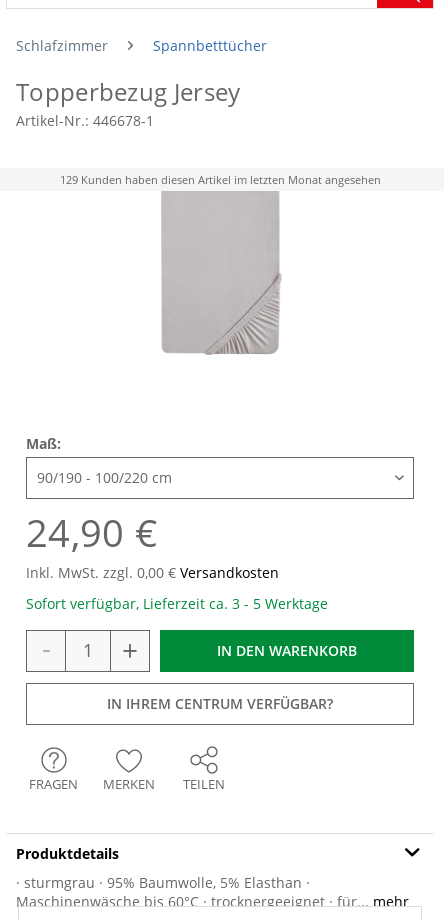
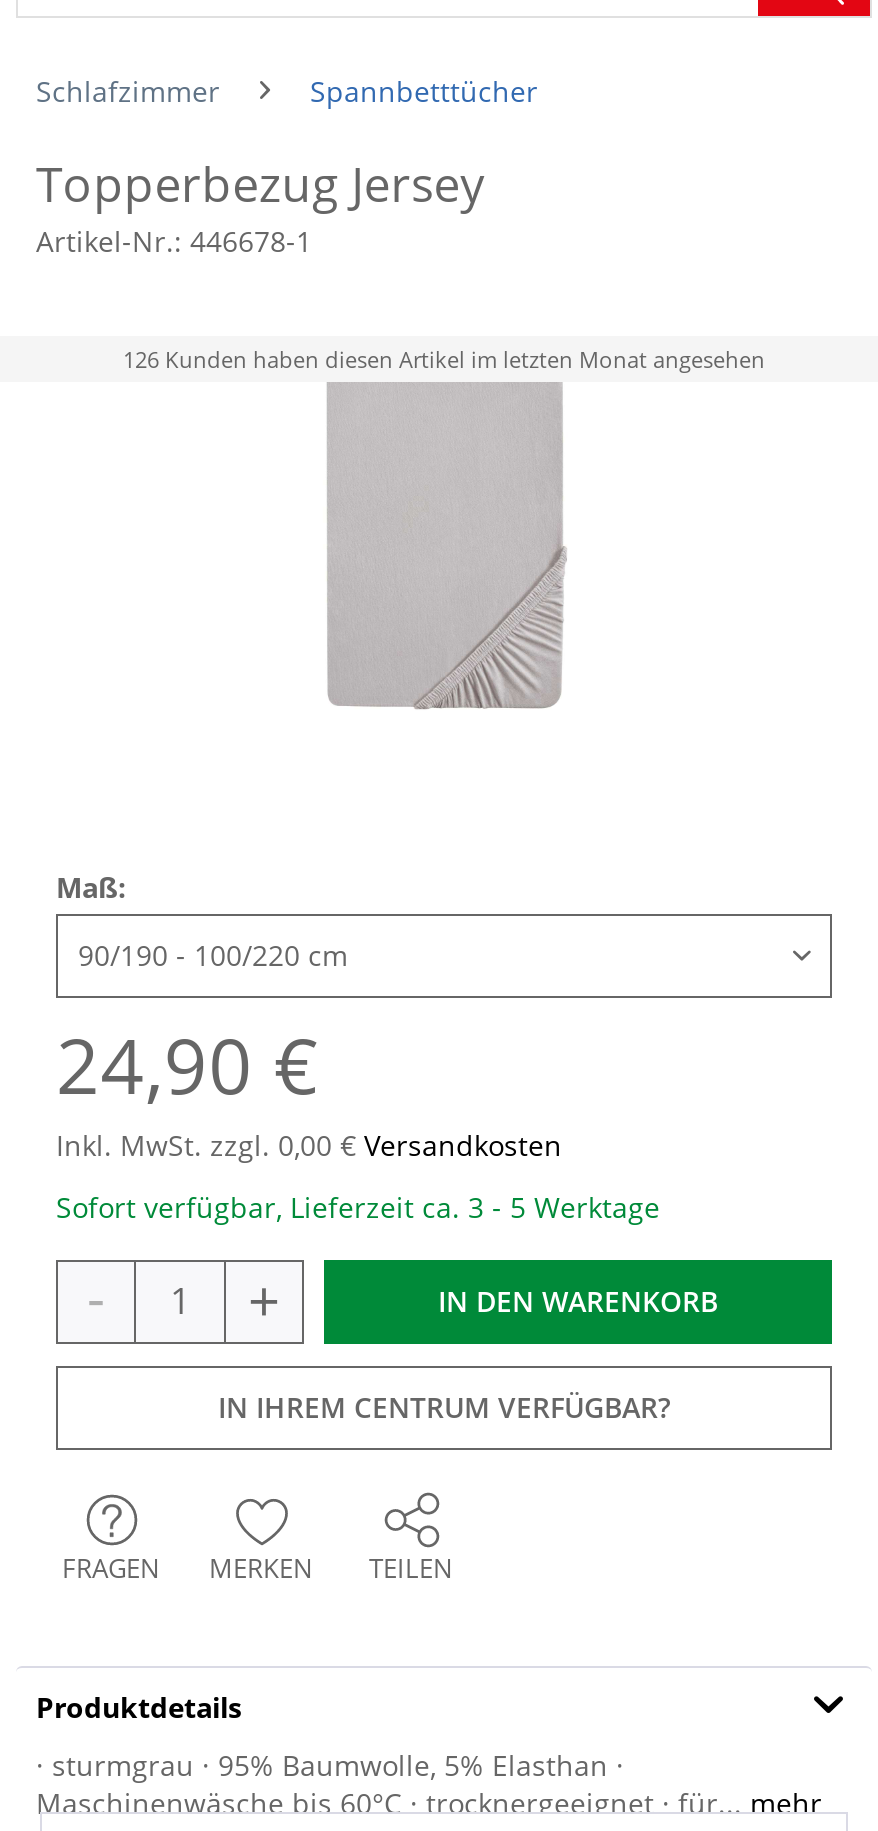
[59,172,380,187] 129 Kunden haben diesen Artikel im letzten Monat angesehen -> [123,344,765,374] 126 Kunden haben diesen Artikel im letzten Monat angesehen

